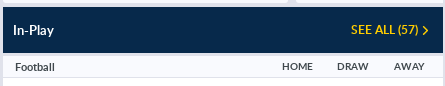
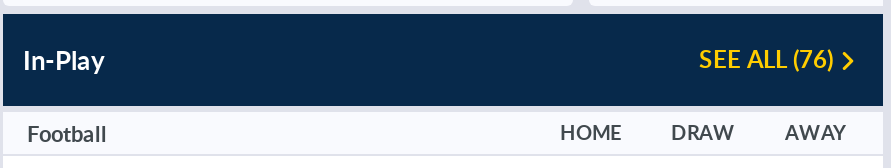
[351,21,418,38] SEE ALL (57) -> [699,42,833,76] SEE ALL (76)

